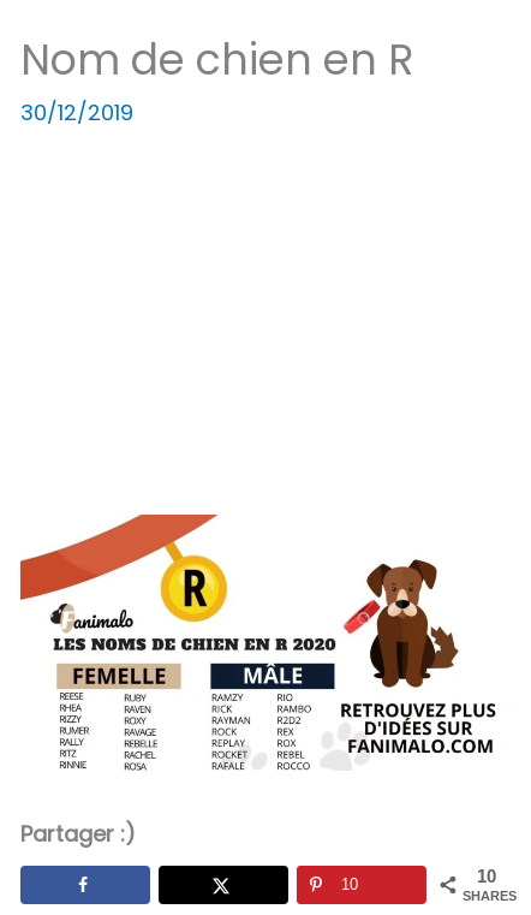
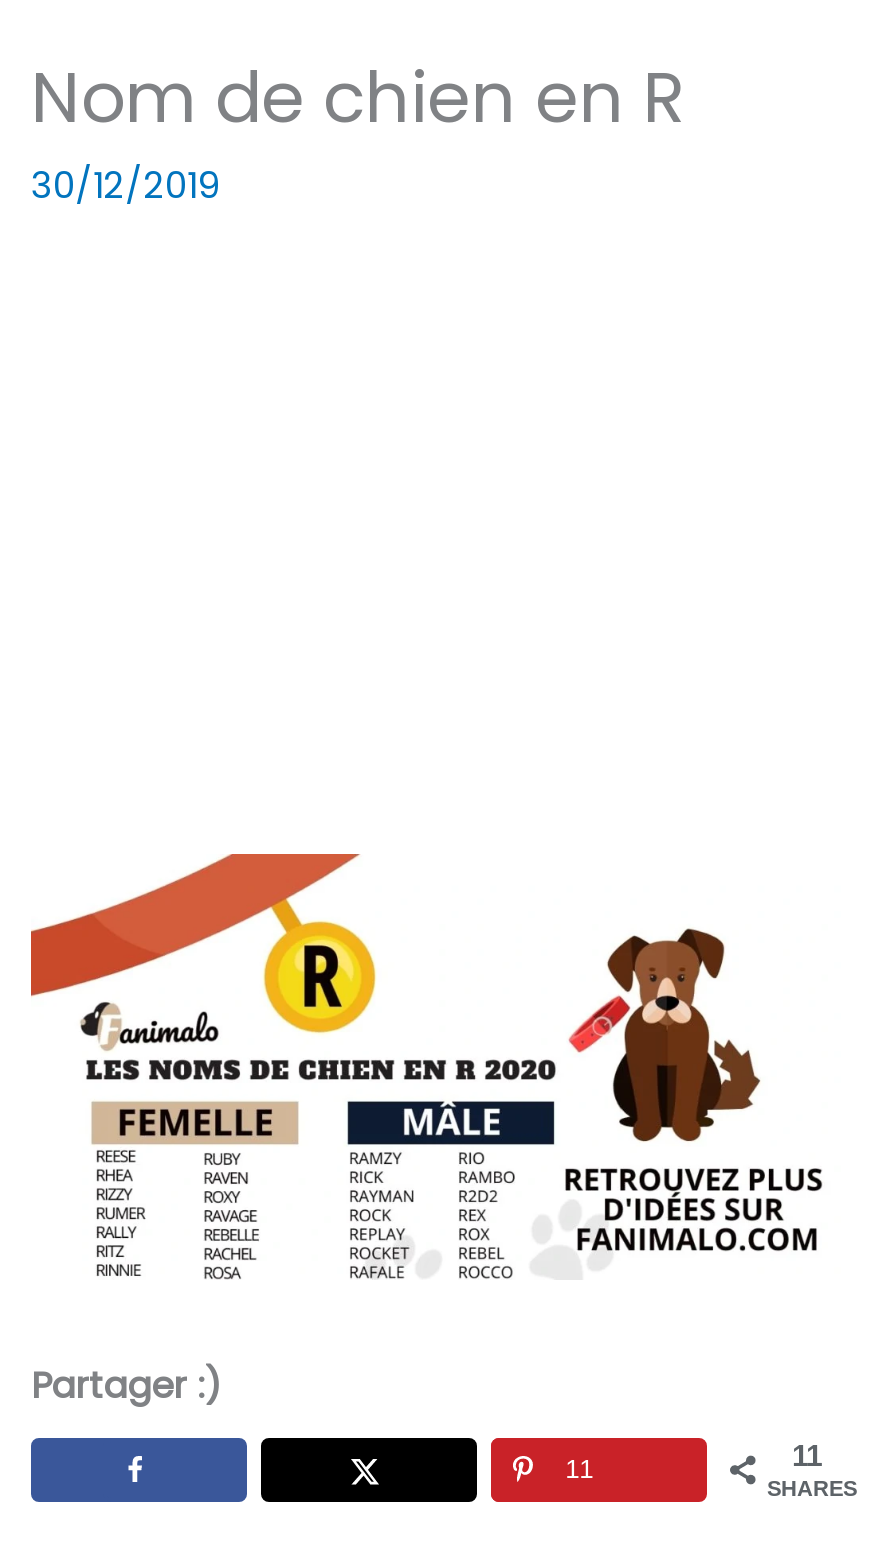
[477,866,496,886] 10 -> [792,1438,822,1472] 11
[341,875,358,893] 10 -> [565,1454,593,1484] 11

